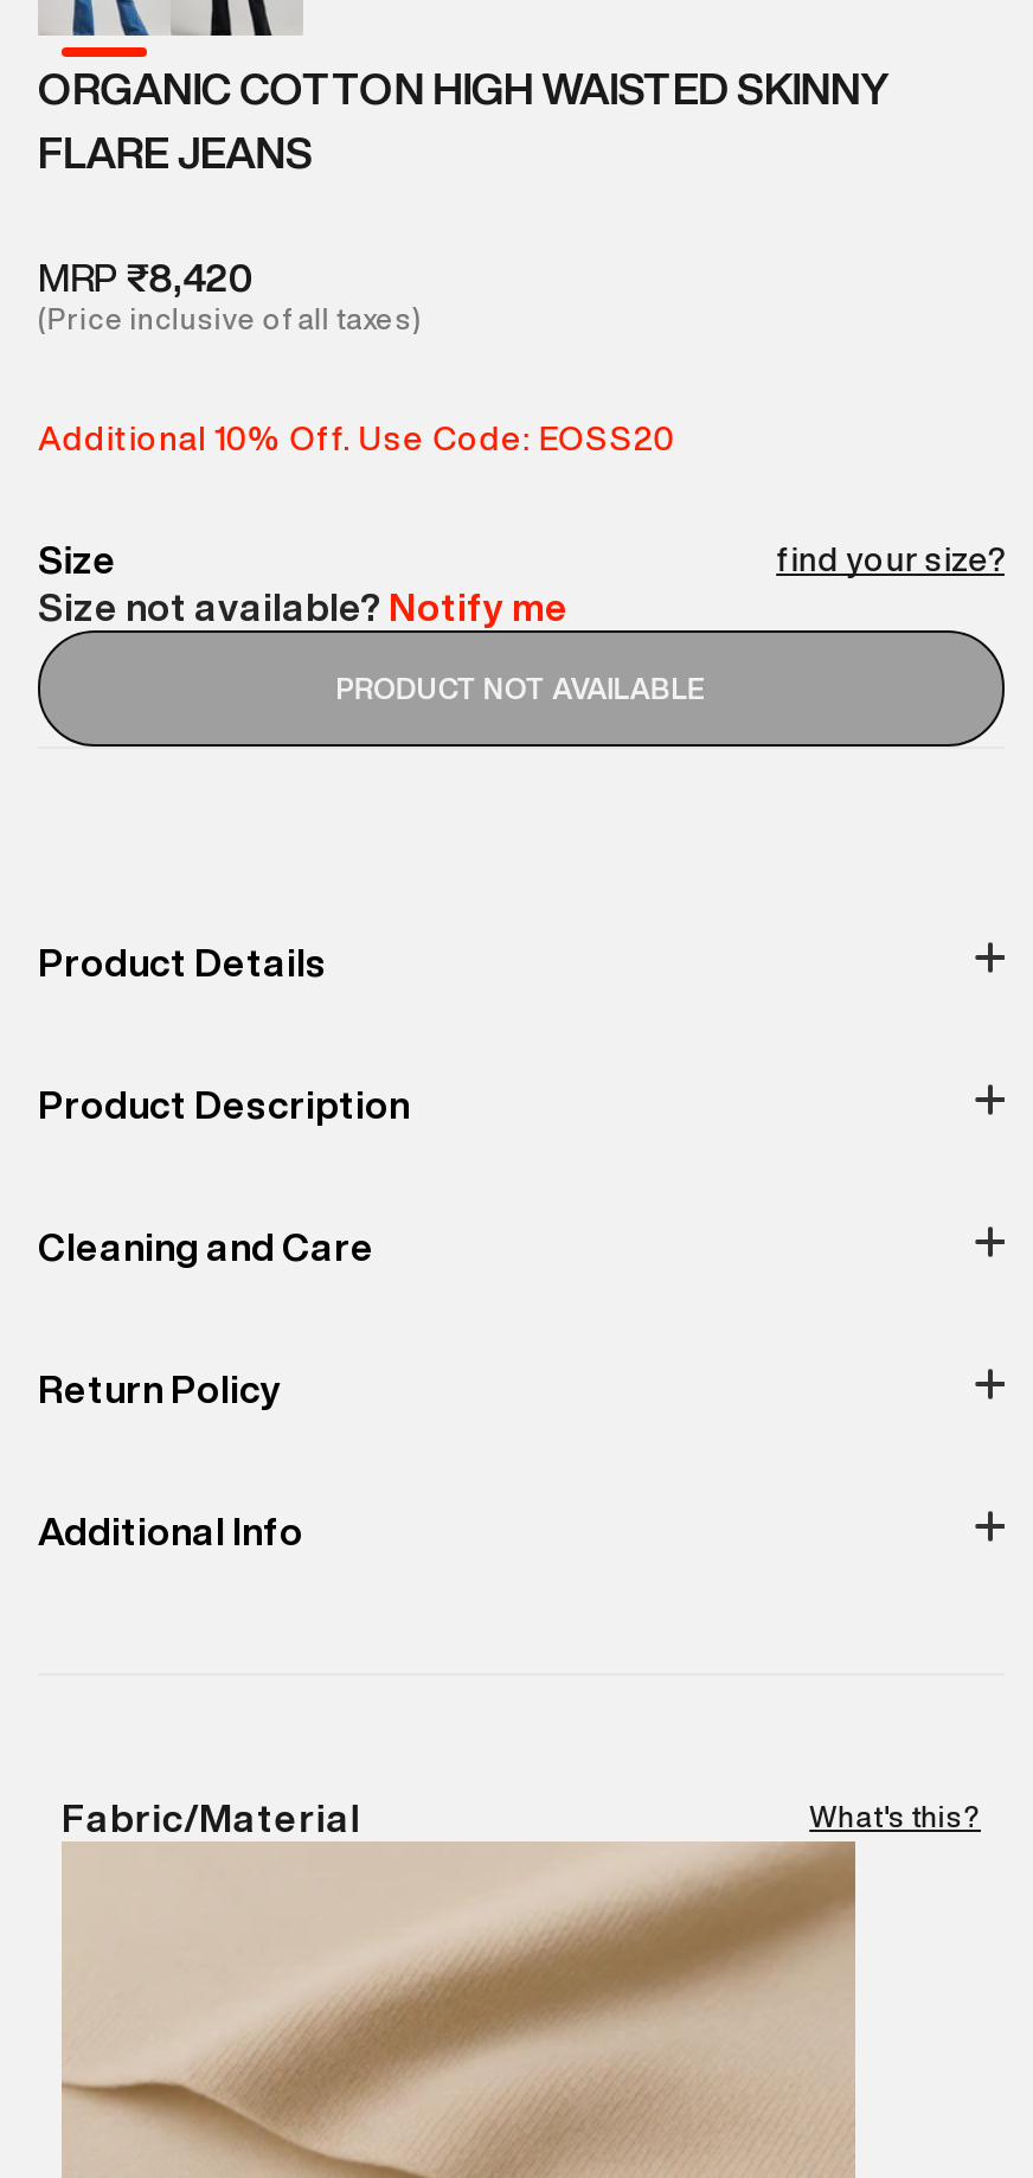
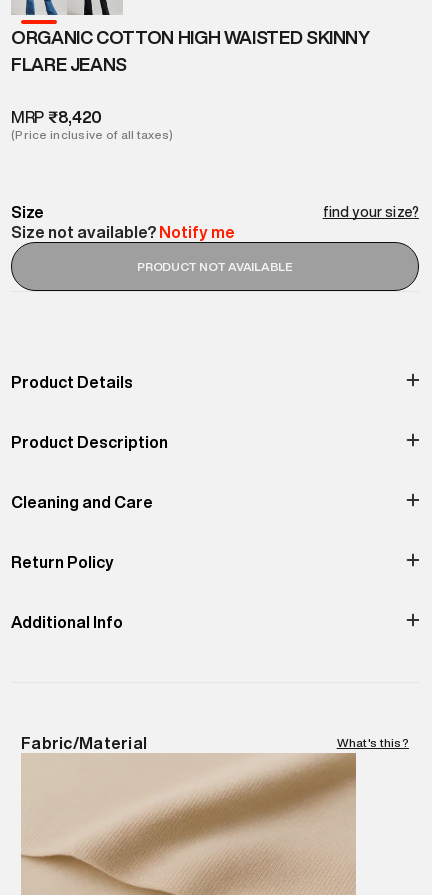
[38,421,675,454] Additional 10% Off. Use Code: EOSS20 -> none

